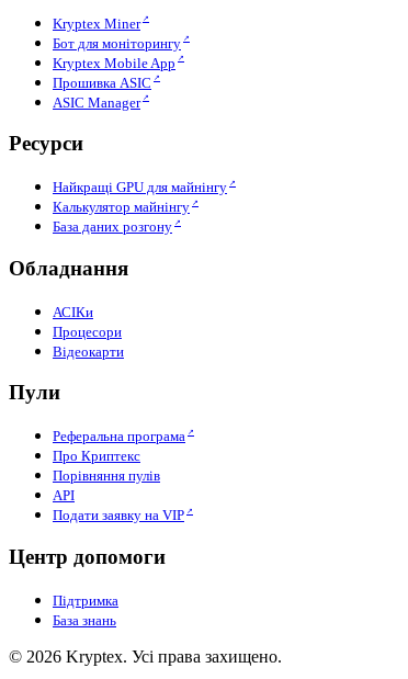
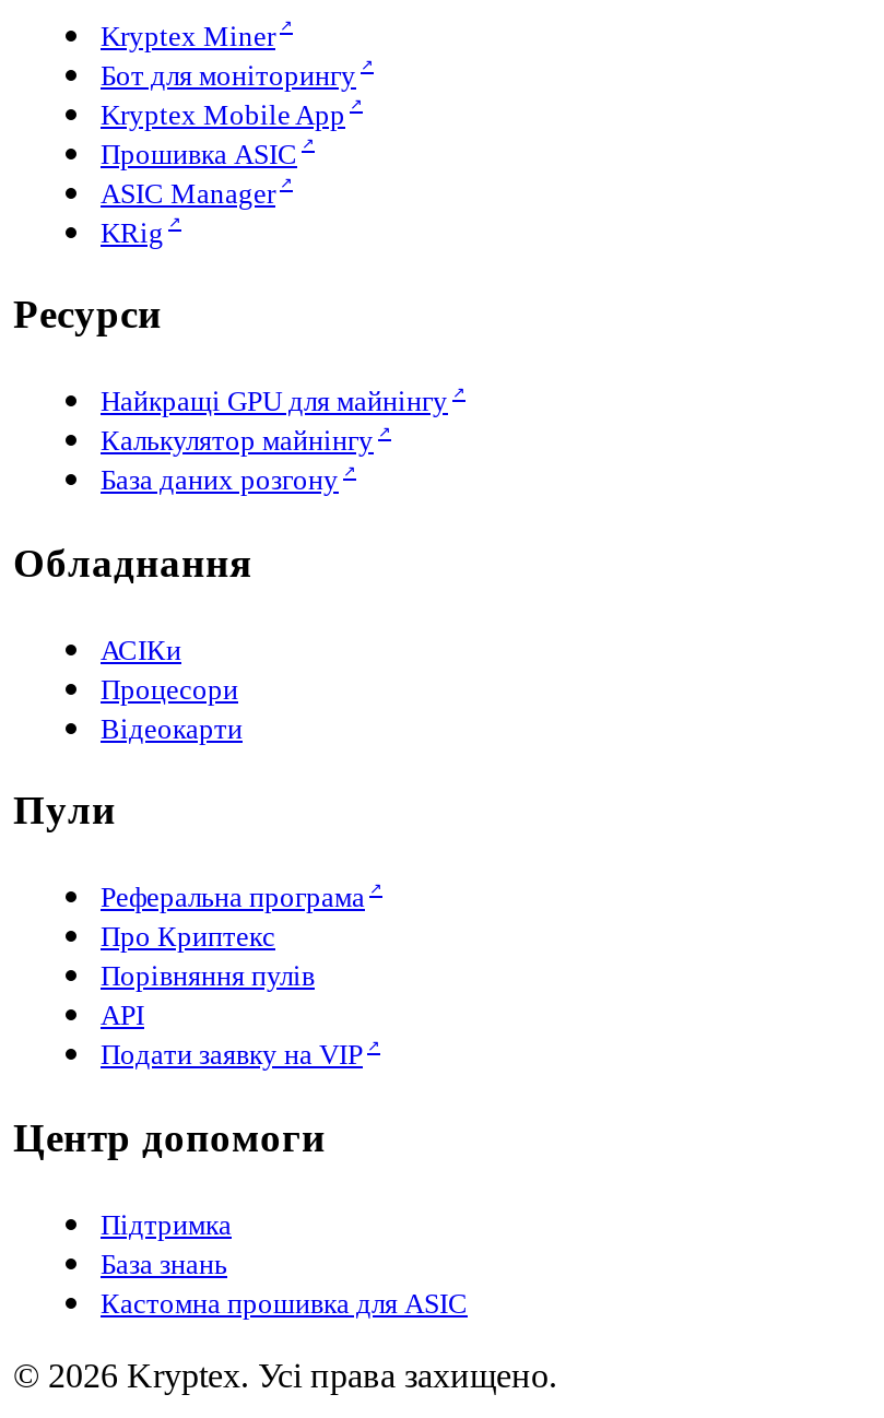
none -> [101,216,164,249] KRig
none -> [101,1286,468,1319] Кастомна прошивка для ASIC

